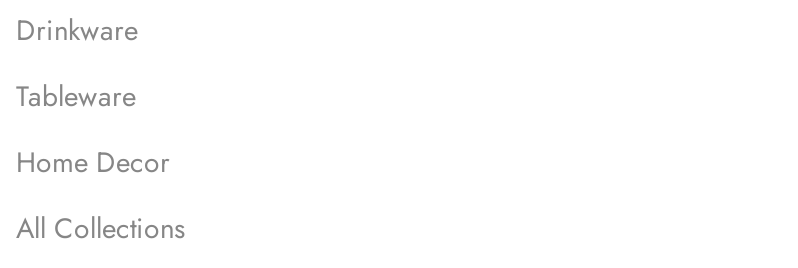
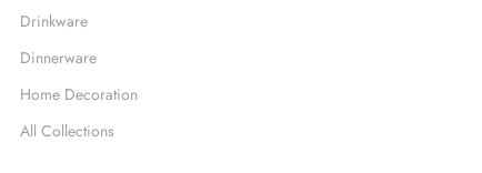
[16,76,136,116] Tableware -> [20,47,97,69] Dinnerware
[16,142,170,182] Home Decor -> [20,84,138,106] Home Decoration

